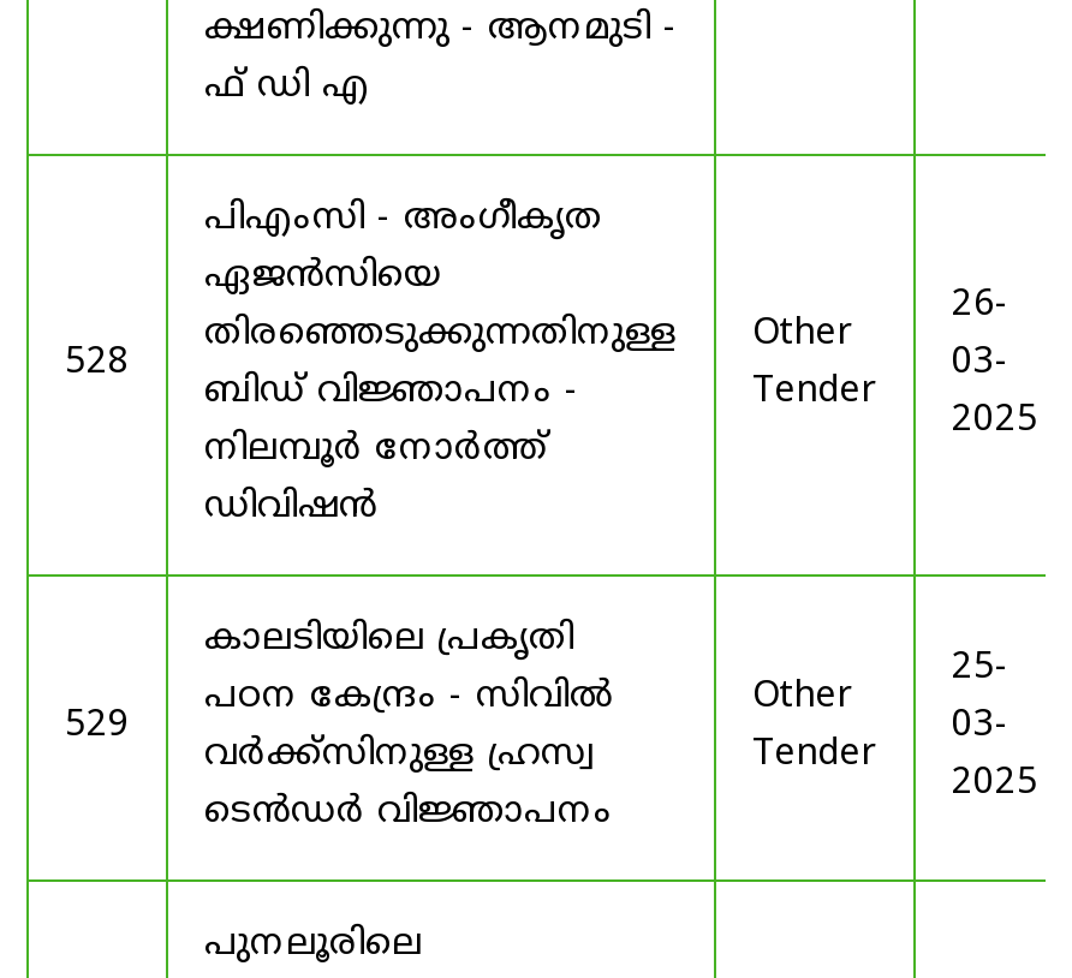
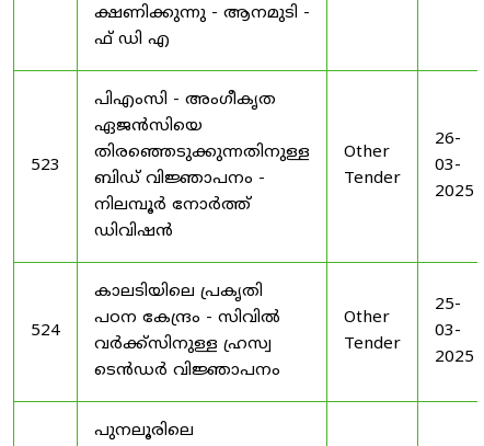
[65,341,130,387] 528 -> [31,156,60,176] 523
[65,704,130,750] 529 -> [31,321,60,342] 524

